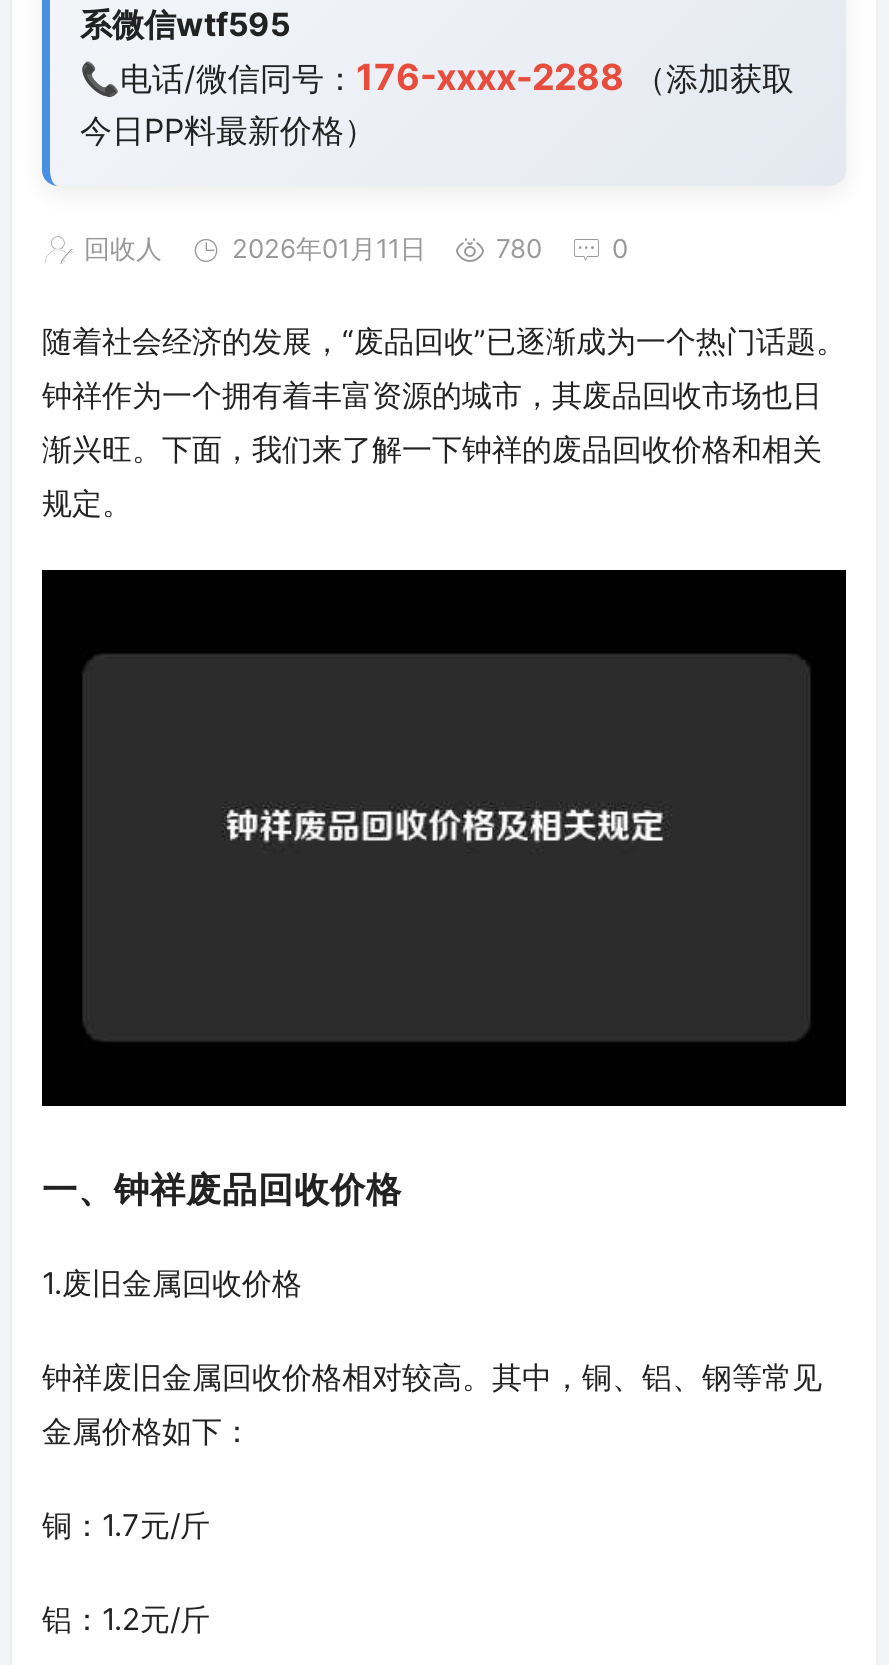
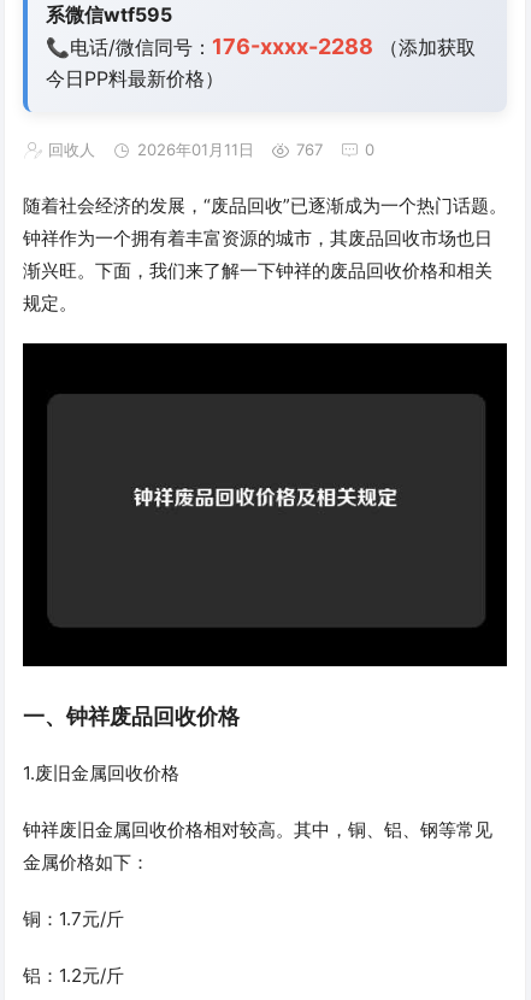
[496,232,542,264] 780 -> [296,140,323,159] 767

